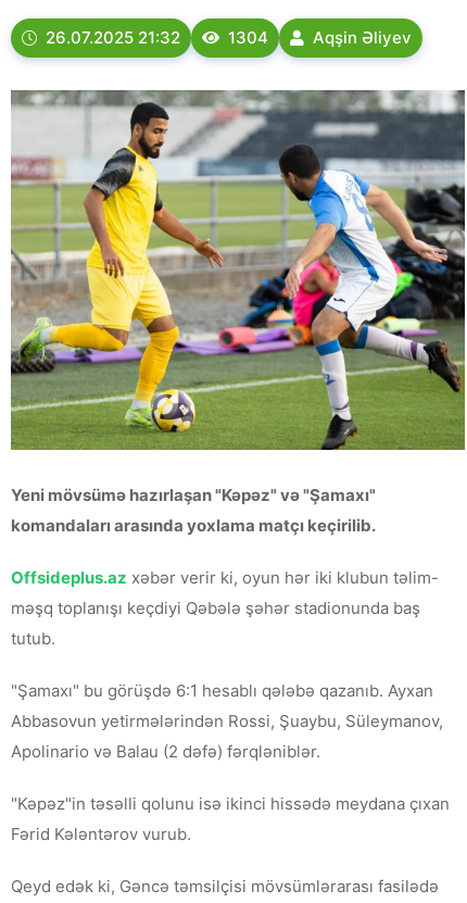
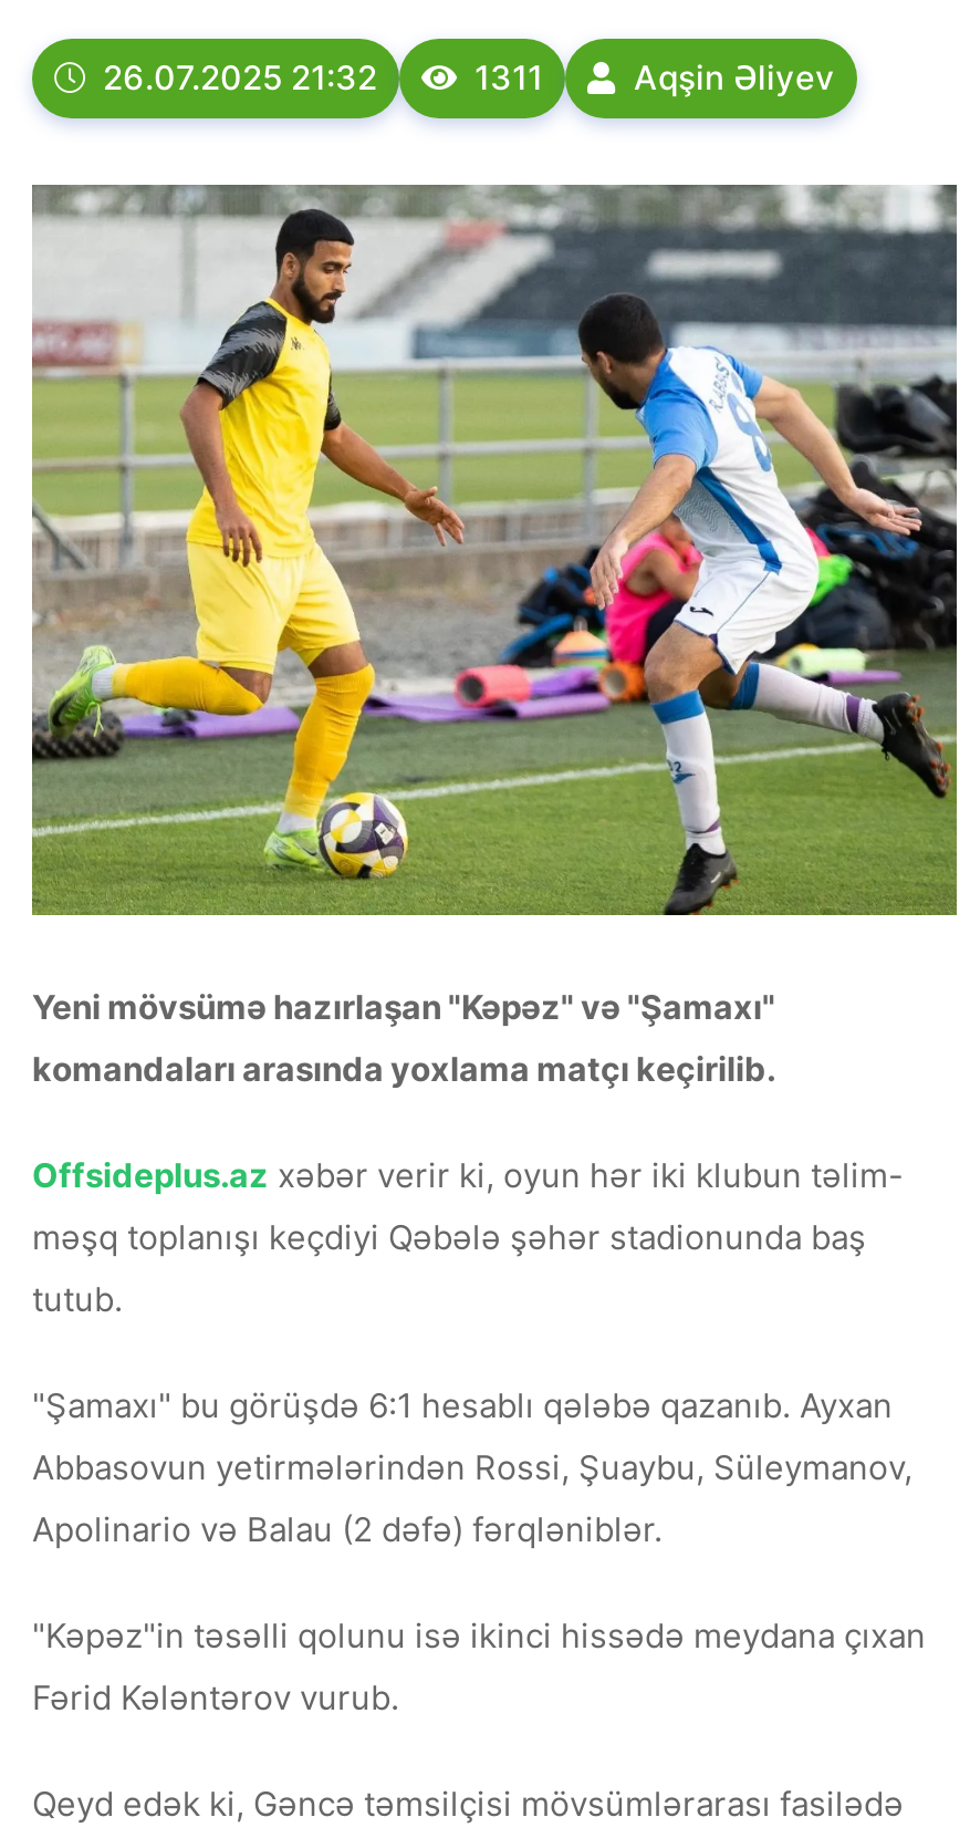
[228,27,268,48] 1304 -> [474,56,543,98] 1311

